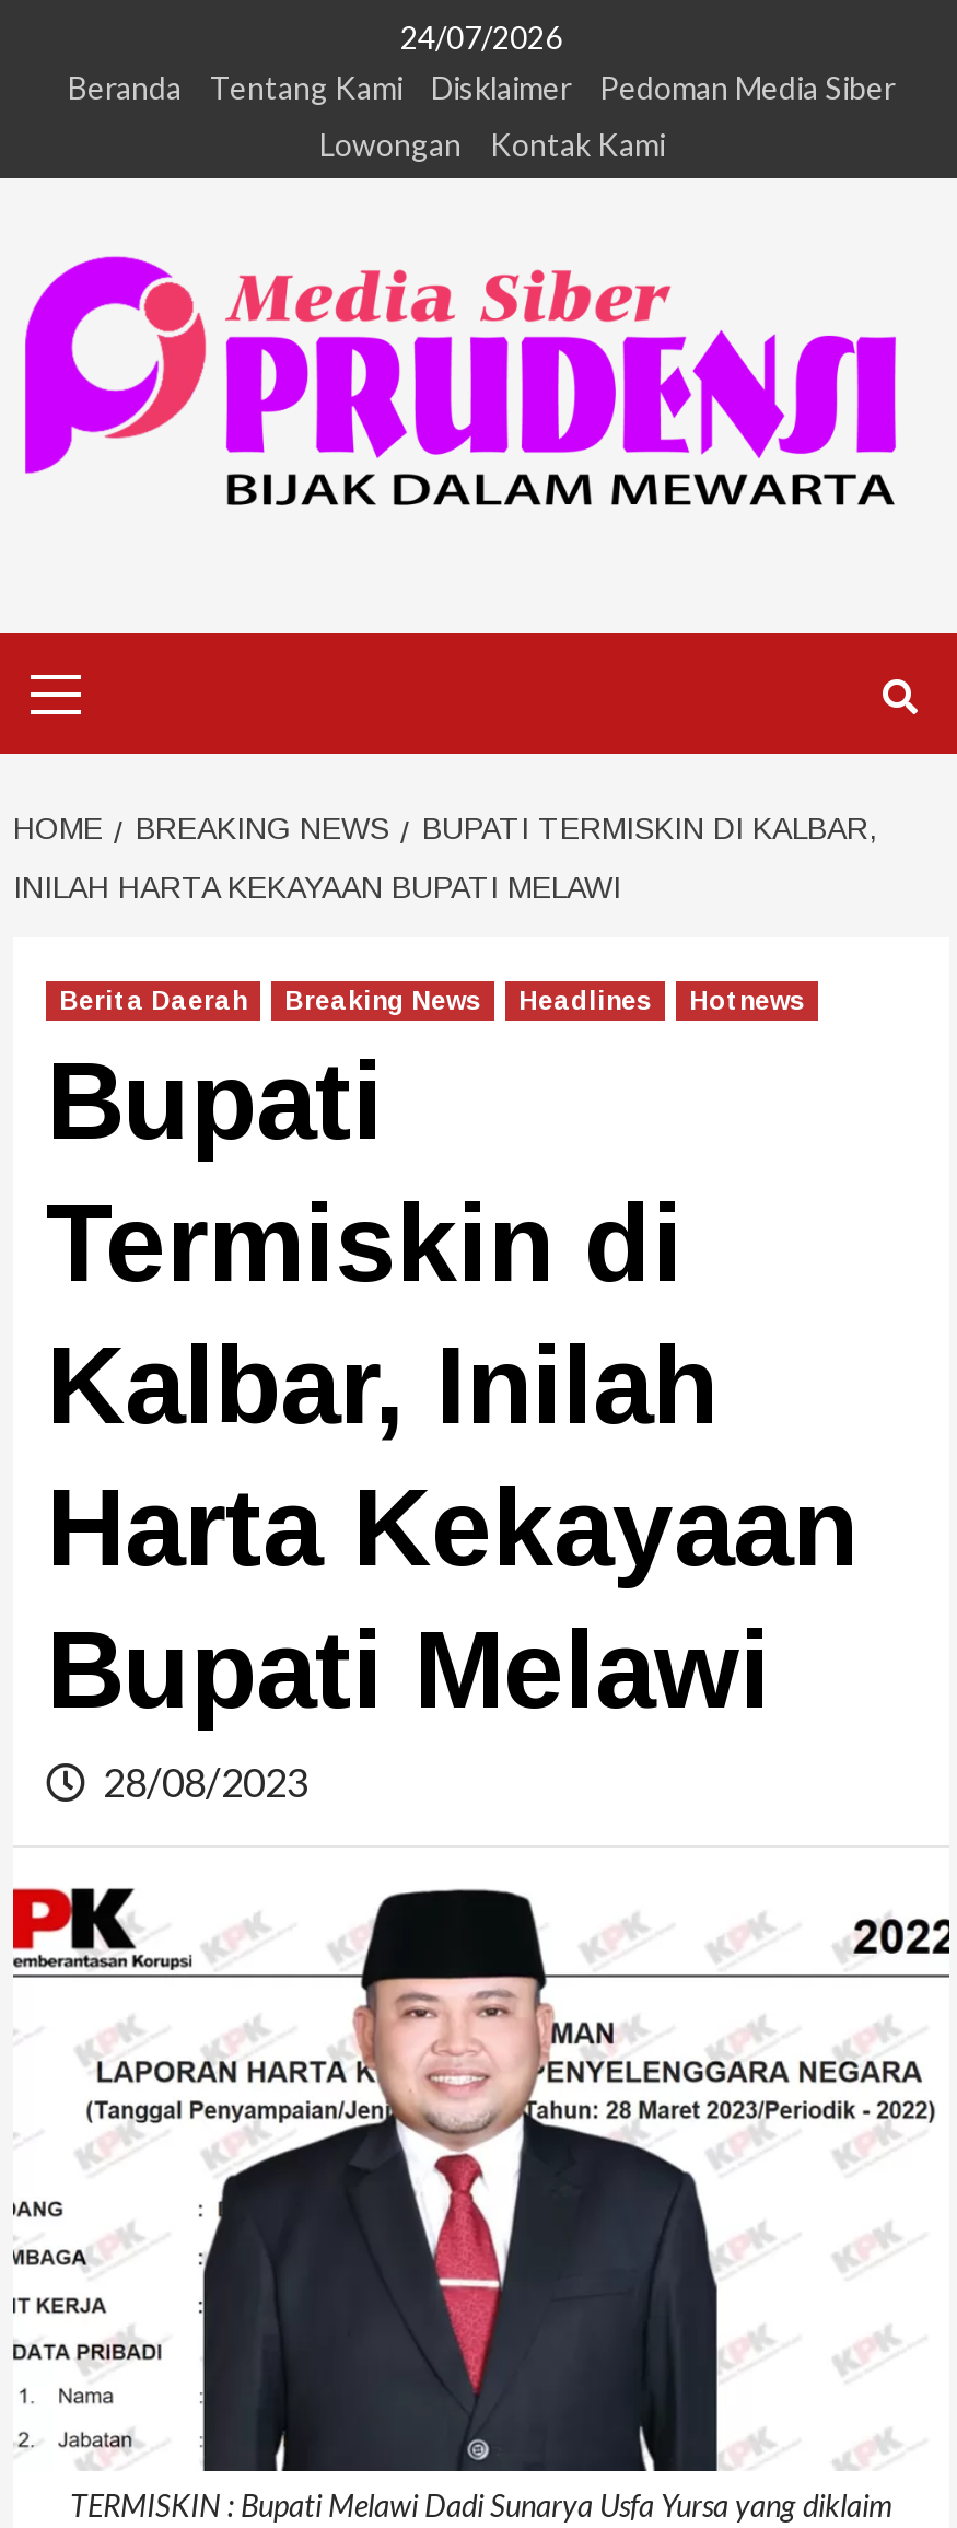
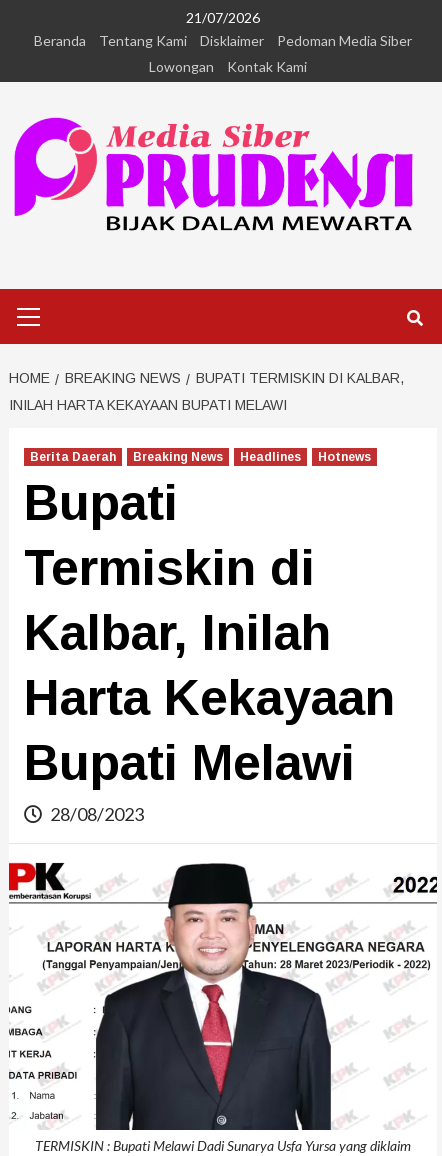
[400,19,562,56] 24/07/2026 -> [186,9,260,26] 21/07/2026

